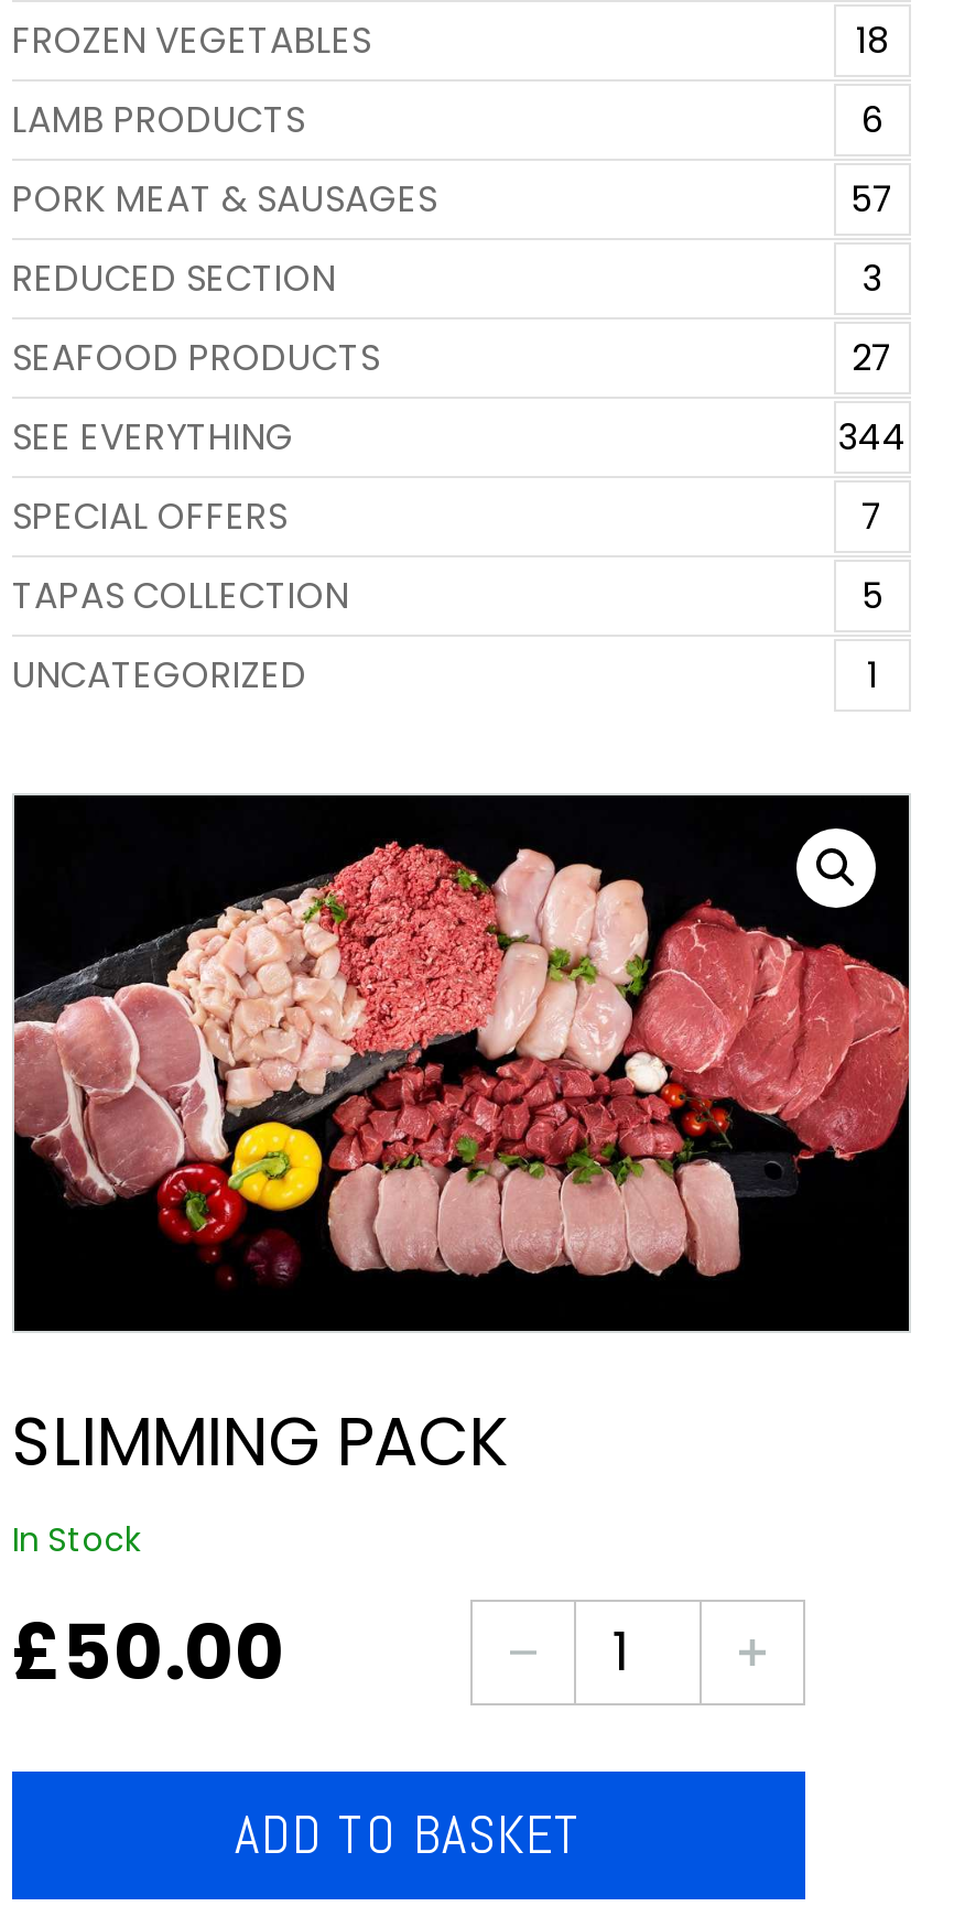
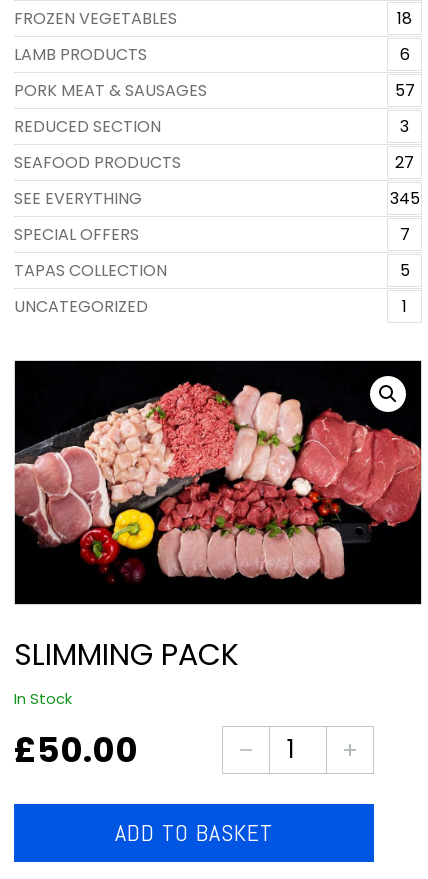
[838,411,907,462] 344 -> [389,187,419,210] 345

